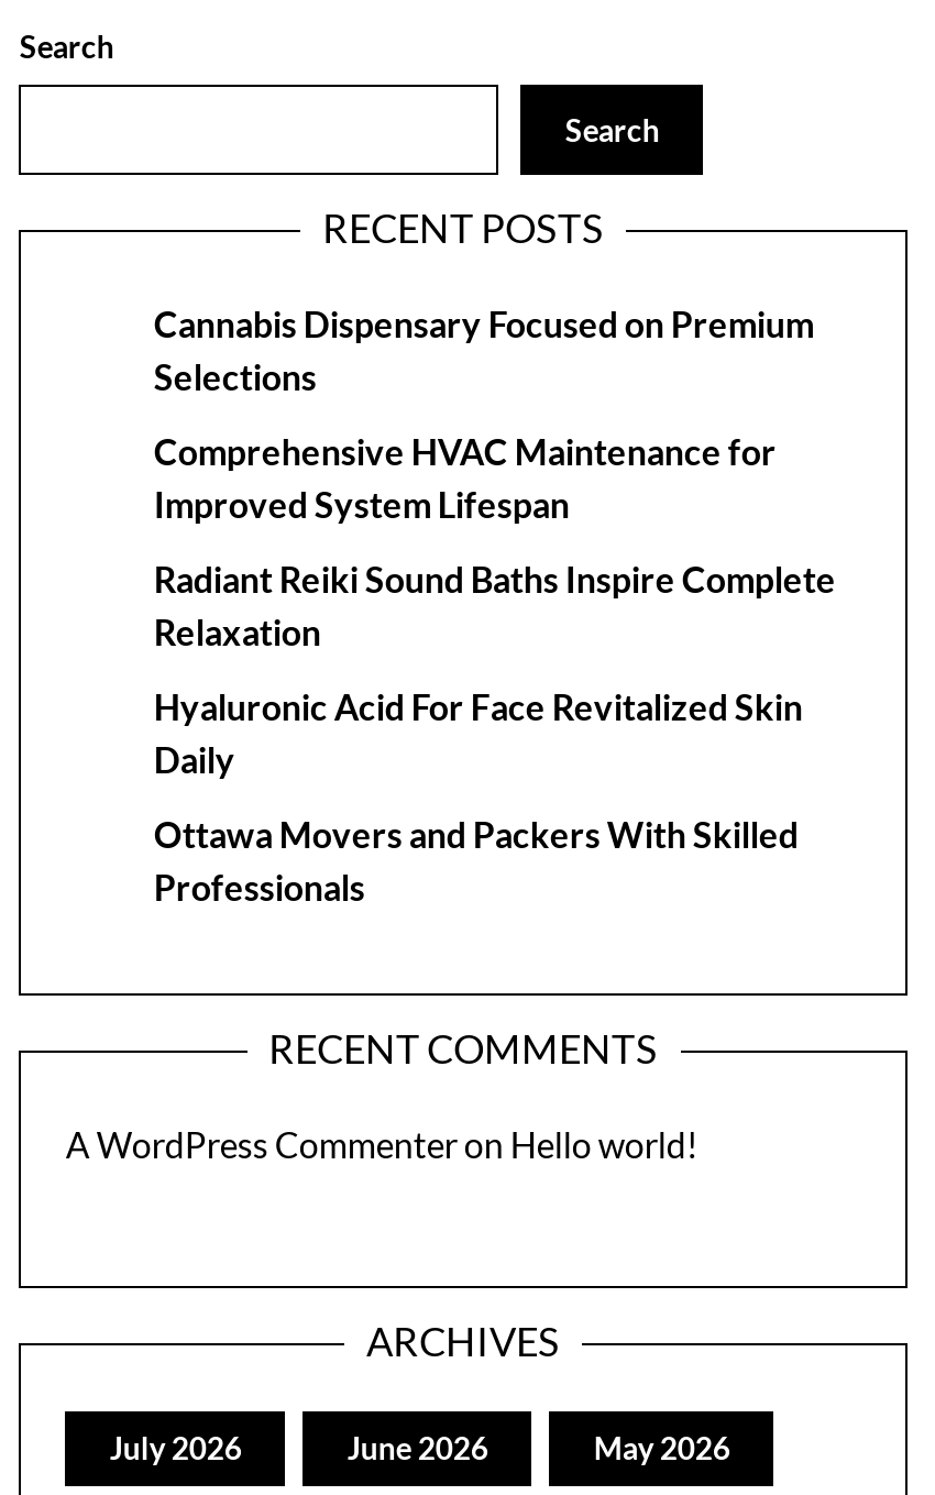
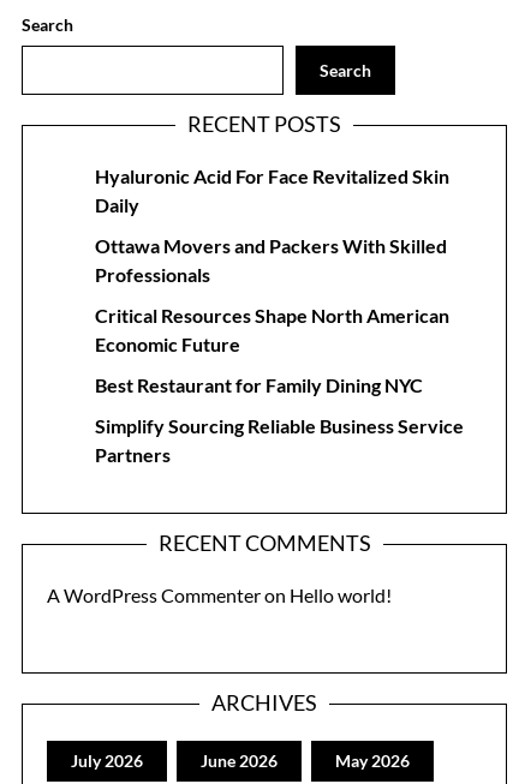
[154,303,836,652] Cannabis Dispensary Focused on Premium | Selections | Comprehensive HVAC Maintenance for | Improved System Lifespan | Radiant Reiki Sound Baths Inspire Complete | Relaxation -> none
moved [154,685,803,908] -> [95,164,450,286]: Hyaluronic Acid For Face Revitalized Skin | Daily | Ottawa Movers and Packers With Skilled | Professionals
none -> [95,304,464,466] Critical Resources Shape North American | Economic Future | Best Restaurant for Family Dining NYC | Simplify Sourcing Reliable Business Service | Partners

